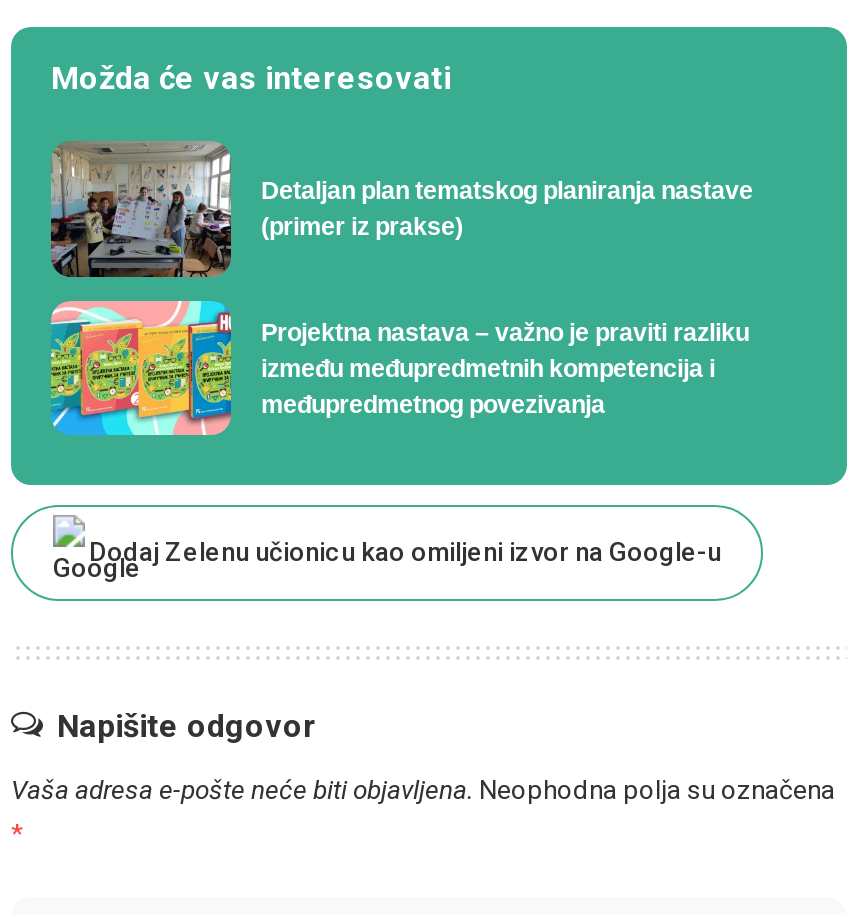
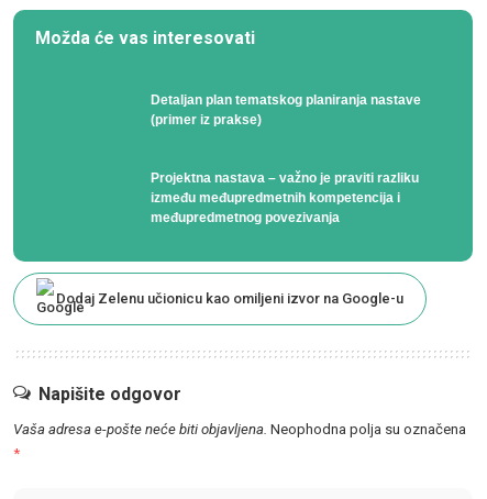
[49,139,233,279] [image] -> none
[49,299,233,437] [image] -> none

